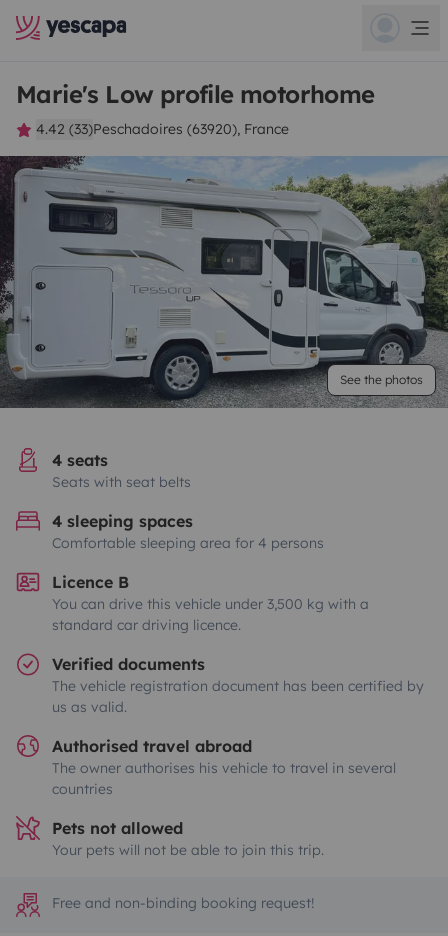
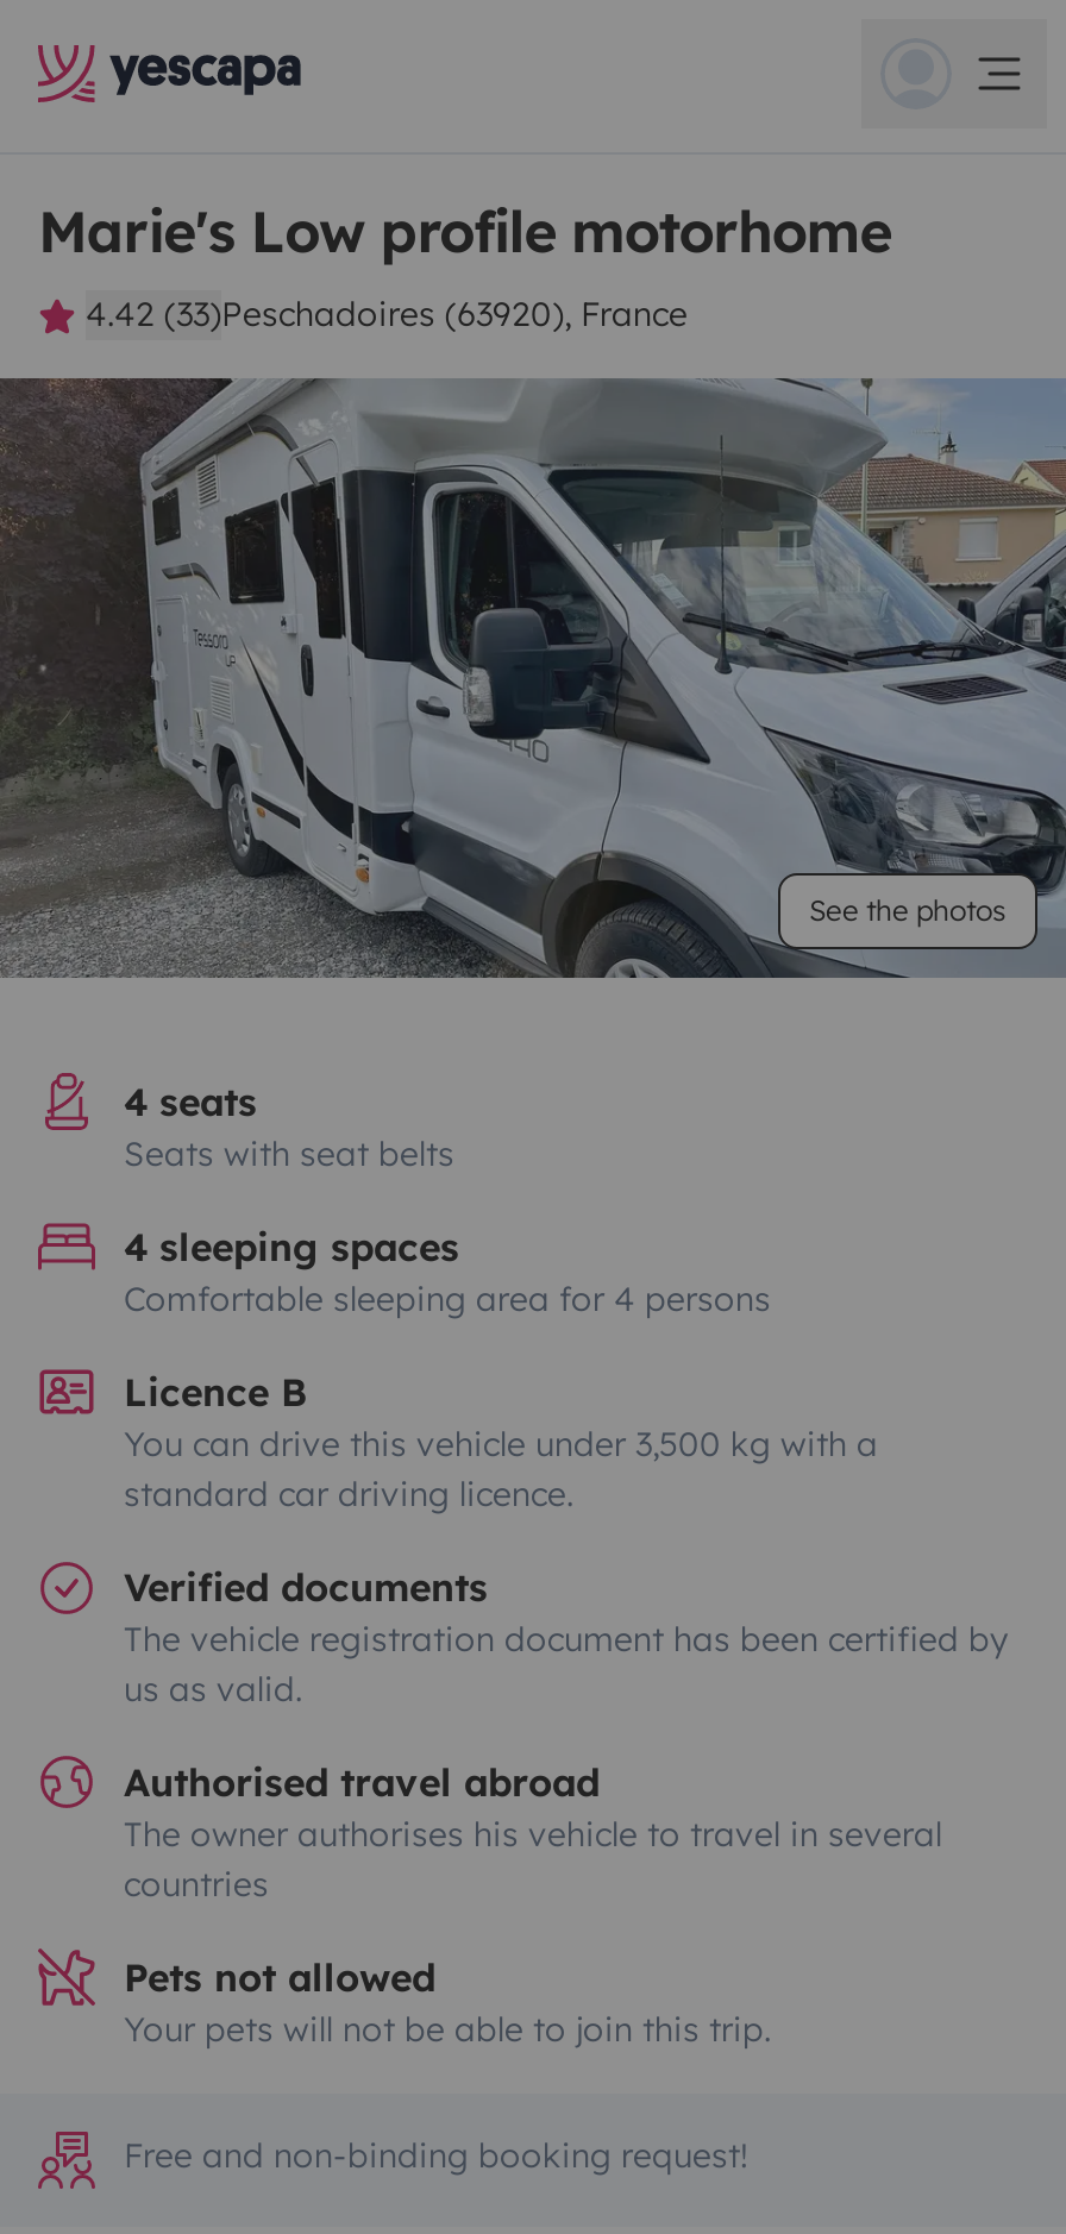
[3,155,445,408] [image] -> [7,376,1059,978] [image]

